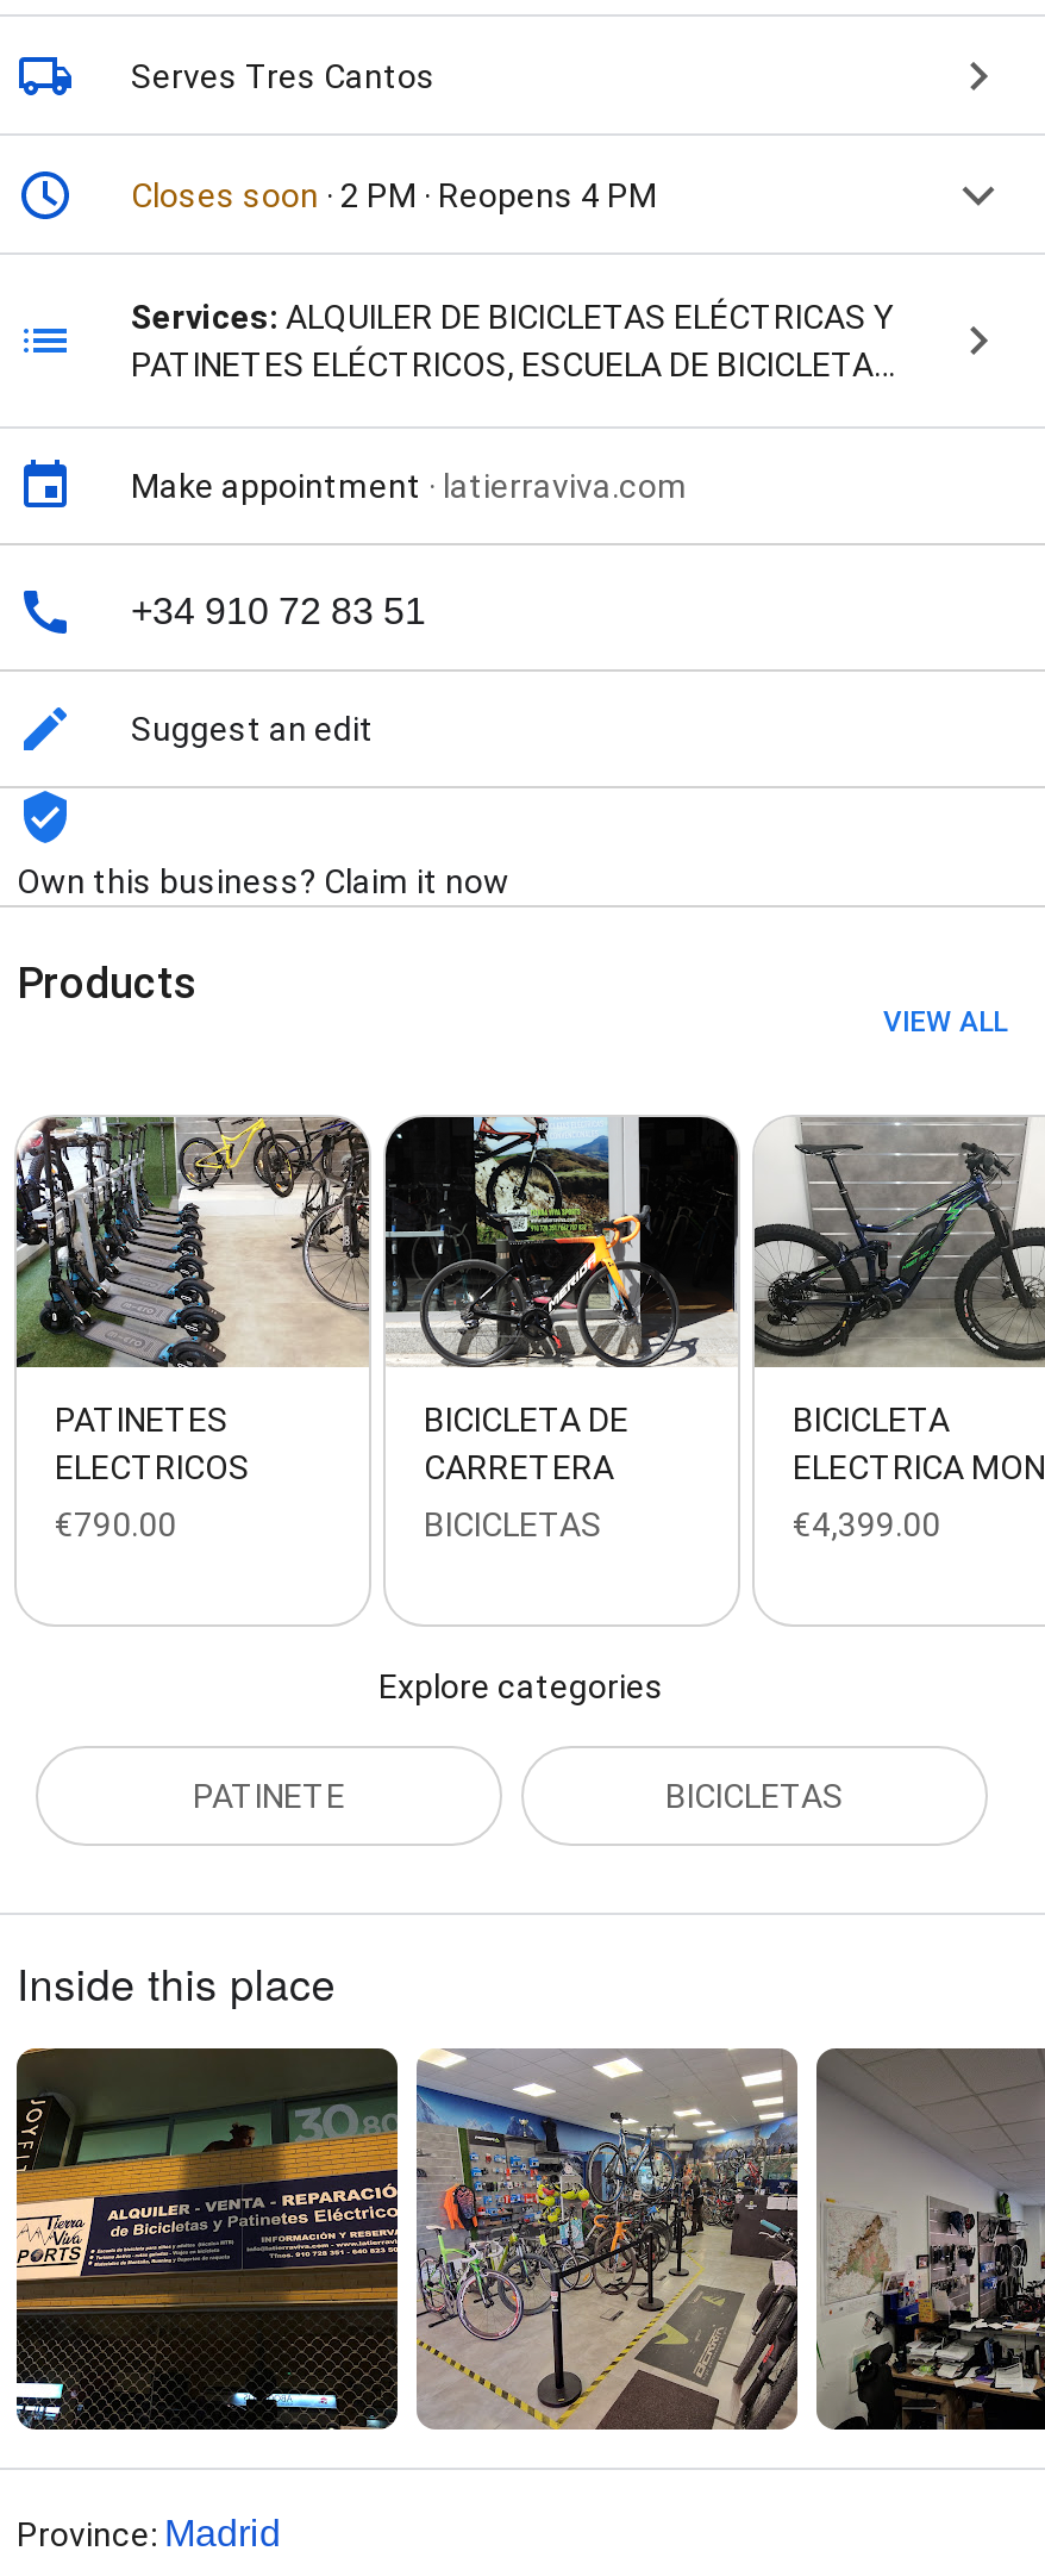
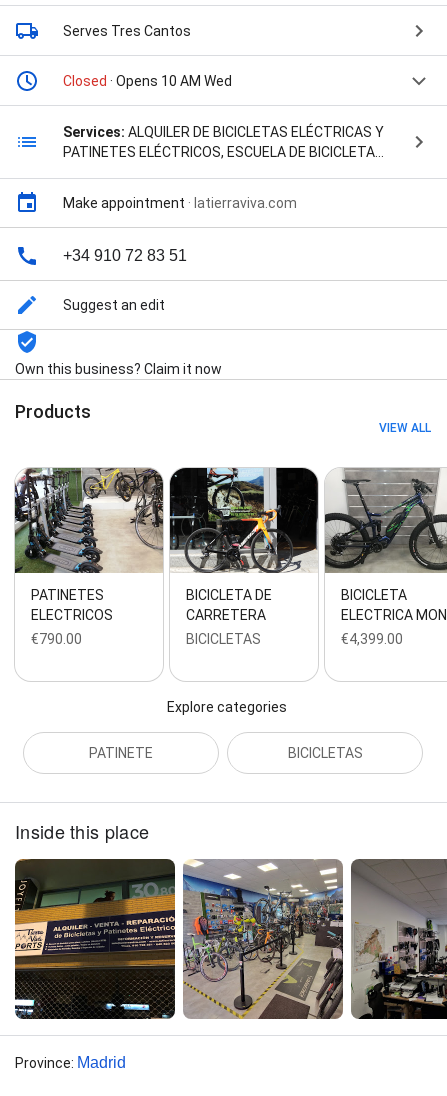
[131,177,657,215] Closes soon · 2 PM · Reopens 4 PM -> [63,73,232,89] Closed · Opens 10 AM Wed

